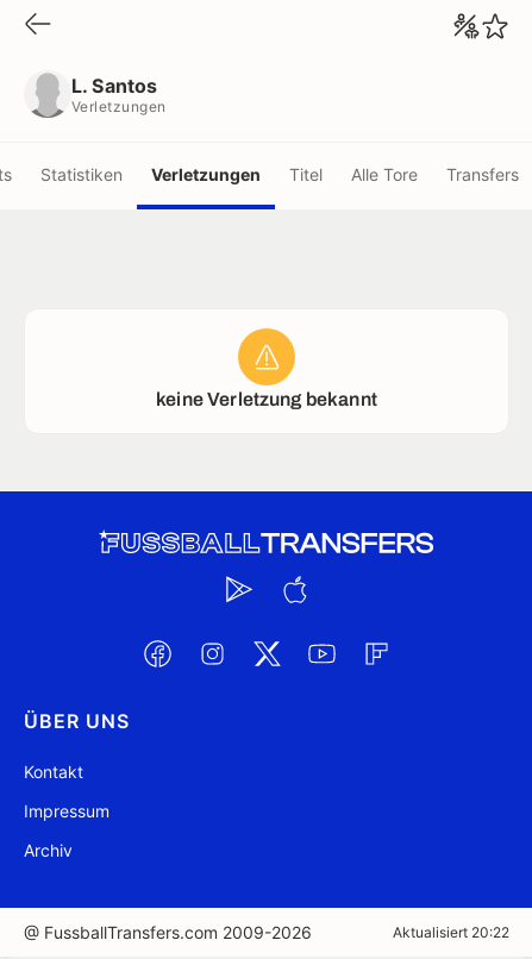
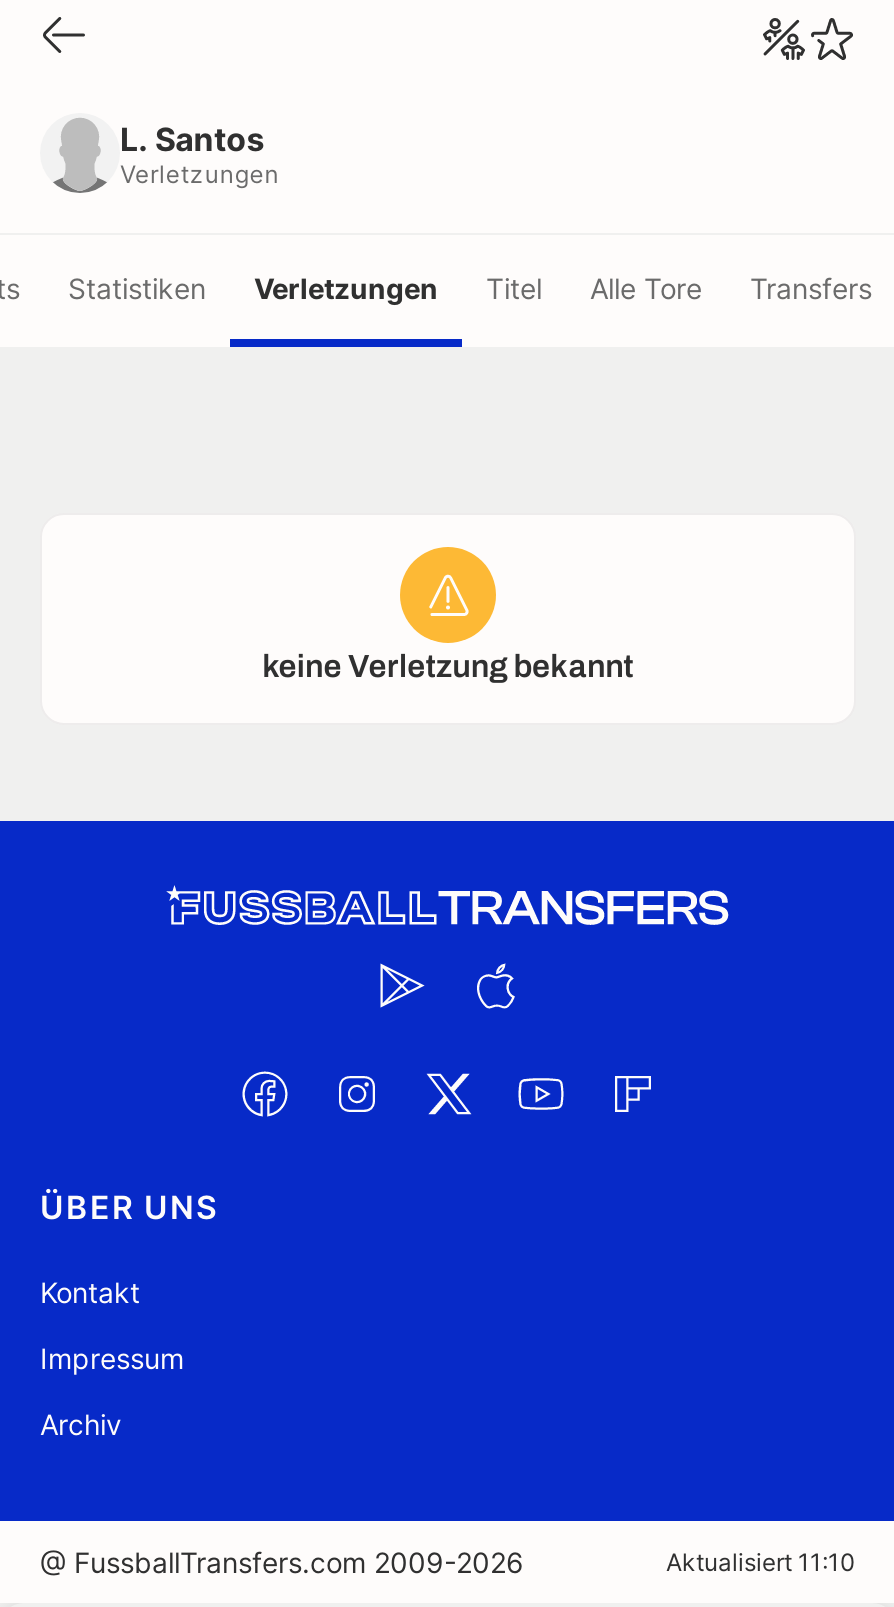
[393,923,509,941] Aktualisiert 20:22 -> [666,1547,856,1577] Aktualisiert 11:10

